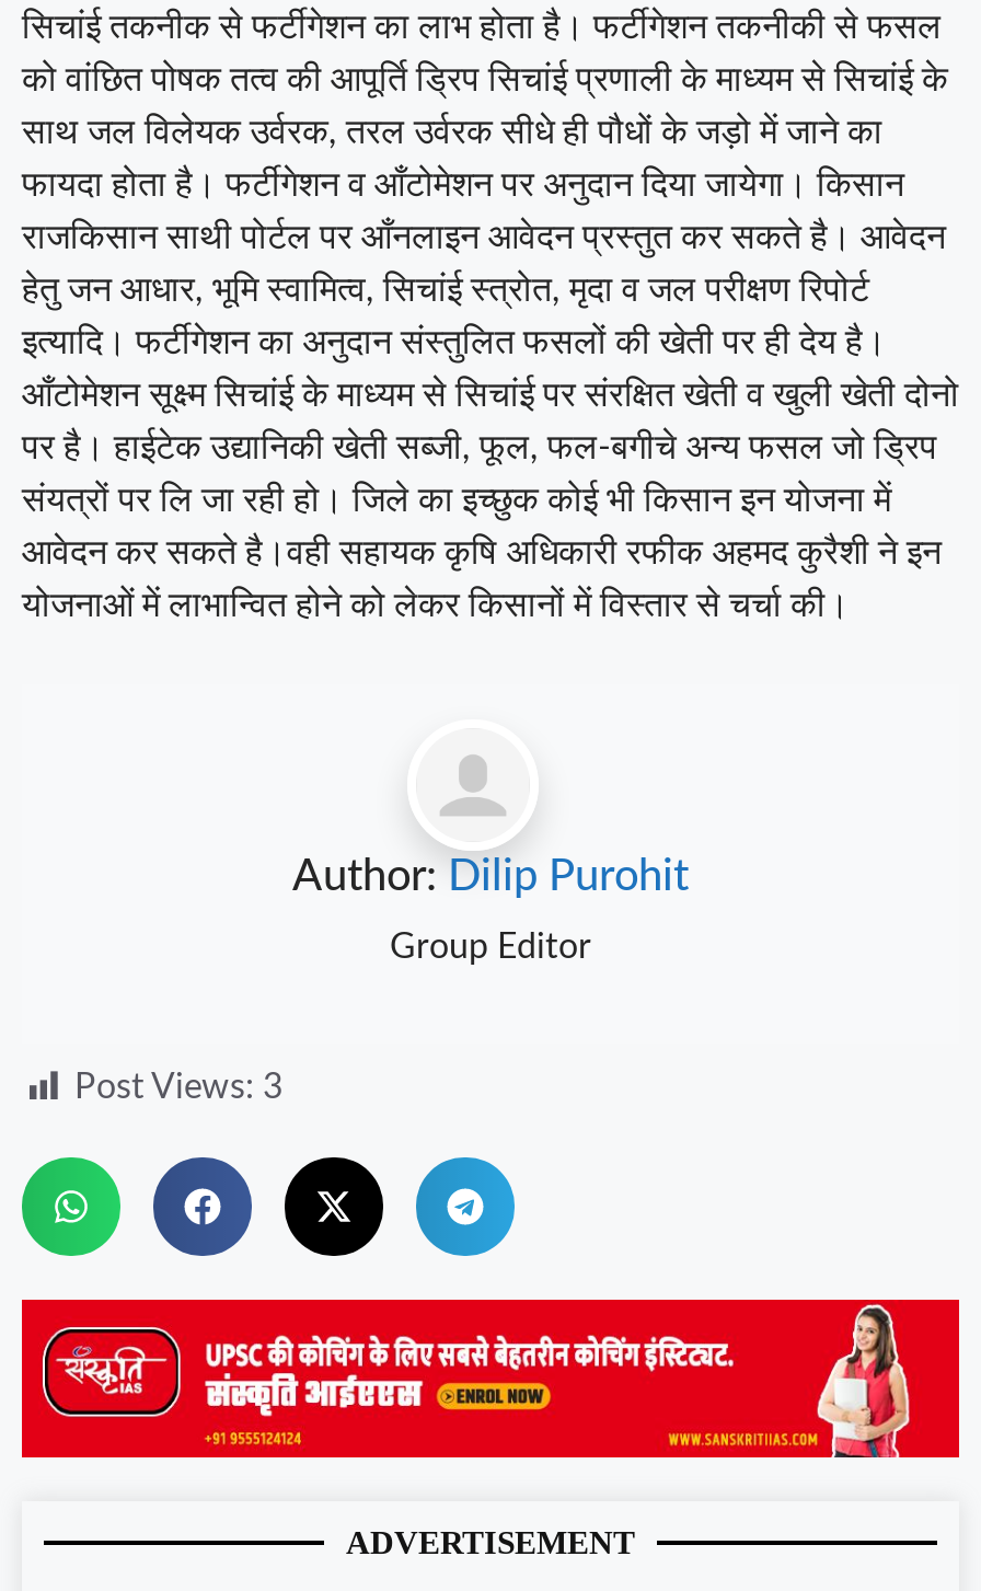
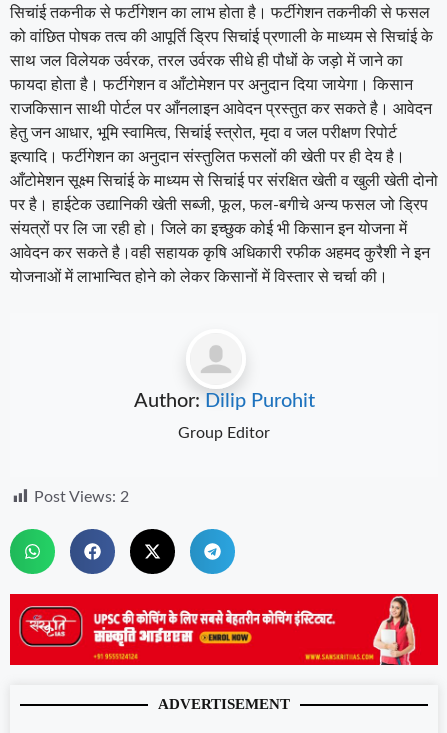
[74,1070,282,1105] Post Views: 3 -> [34,489,129,505] Post Views: 2

